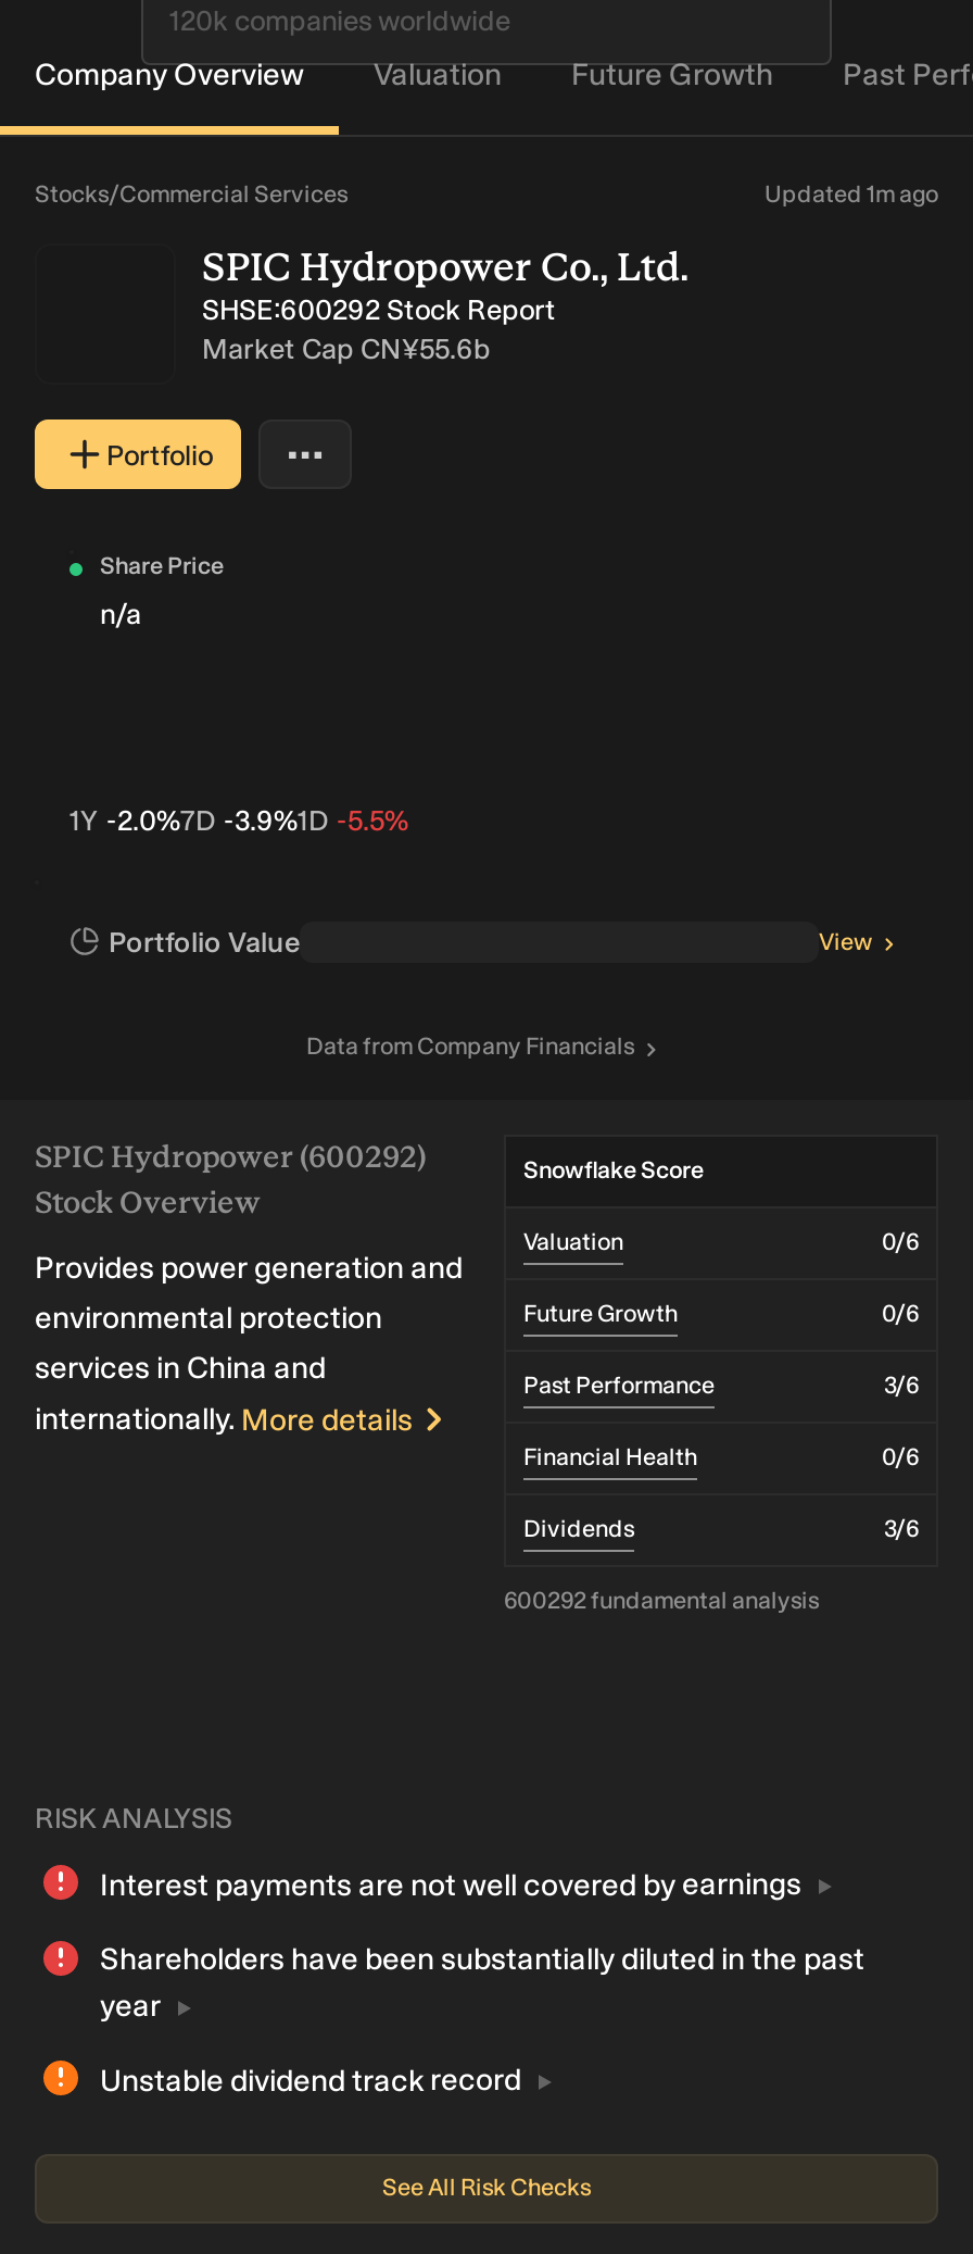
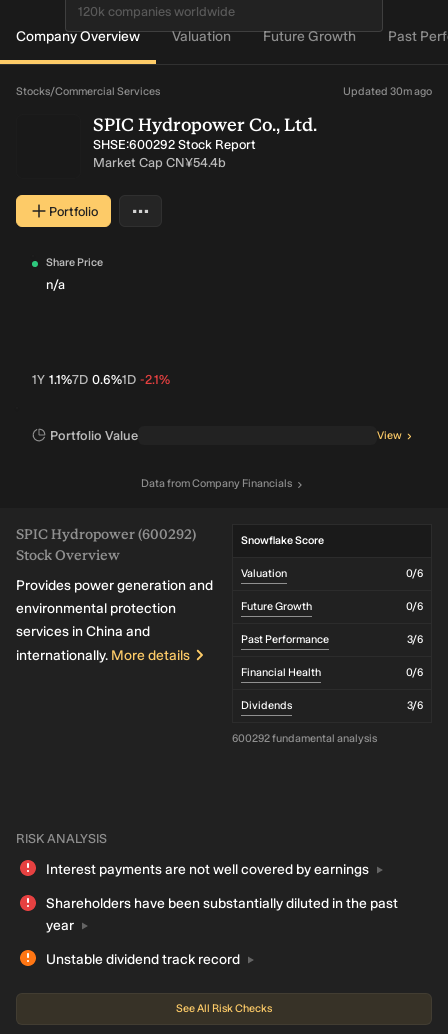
[764,180,938,209] Updated 1m ago -> [343,85,432,98] Updated 30m ago
[202,333,491,365] Market Cap CN¥55.6b -> [93,155,226,170] Market Cap CN¥54.4b
[69,804,408,837] 1Y -2.0%7D -3.9%1D -5.5% -> [32,372,170,387] 1Y 1.1%7D 0.6%1D -2.1%

